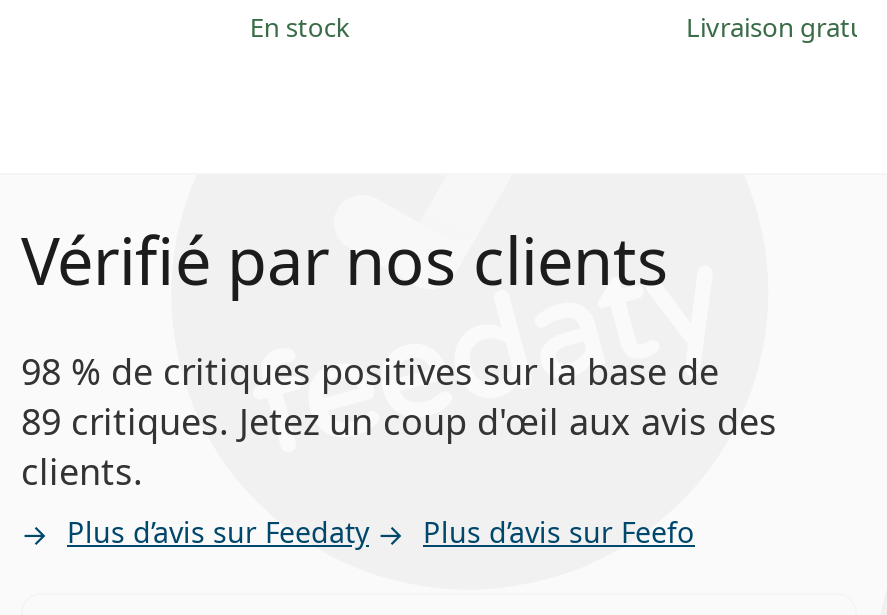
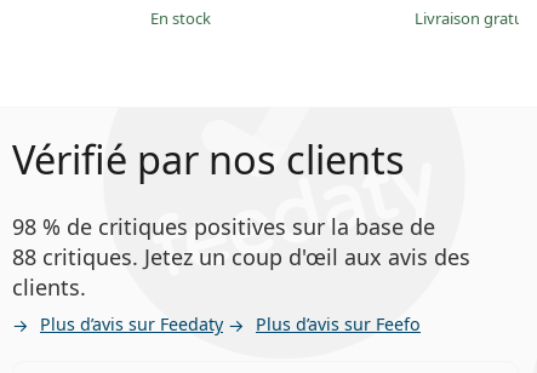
[21,397,777,445] 89 critiques. Jetez un coup d'œil aux avis des -> [12,242,470,272] 88 critiques. Jetez un coup d'œil aux avis des

